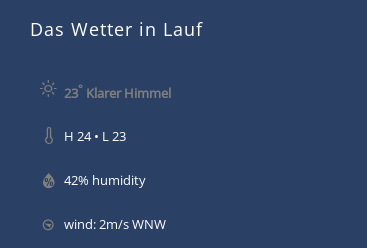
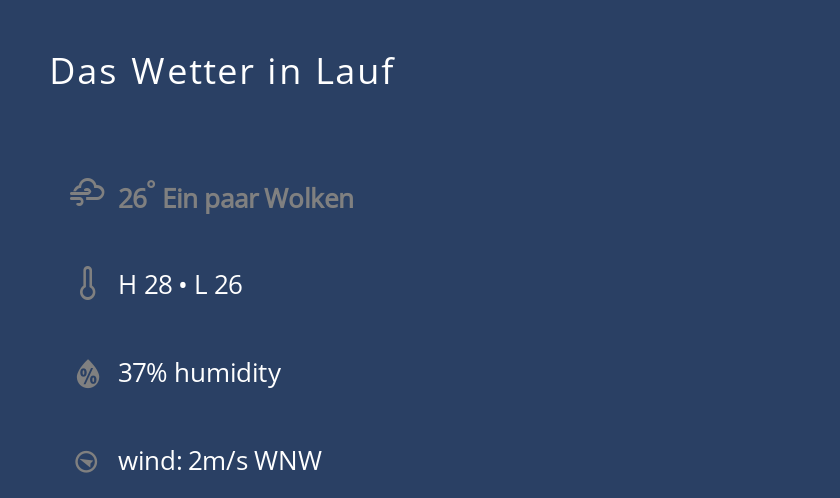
[64,80,171,102] 23 ° Klarer Himmel -> [118,172,354,215] 26 ° Ein paar Wolken
[64,127,126,145] H 24 • L 23 -> [118,267,242,303] H 28 • L 26
[64,171,146,189] 42% humidity -> [118,354,282,390] 37% humidity

